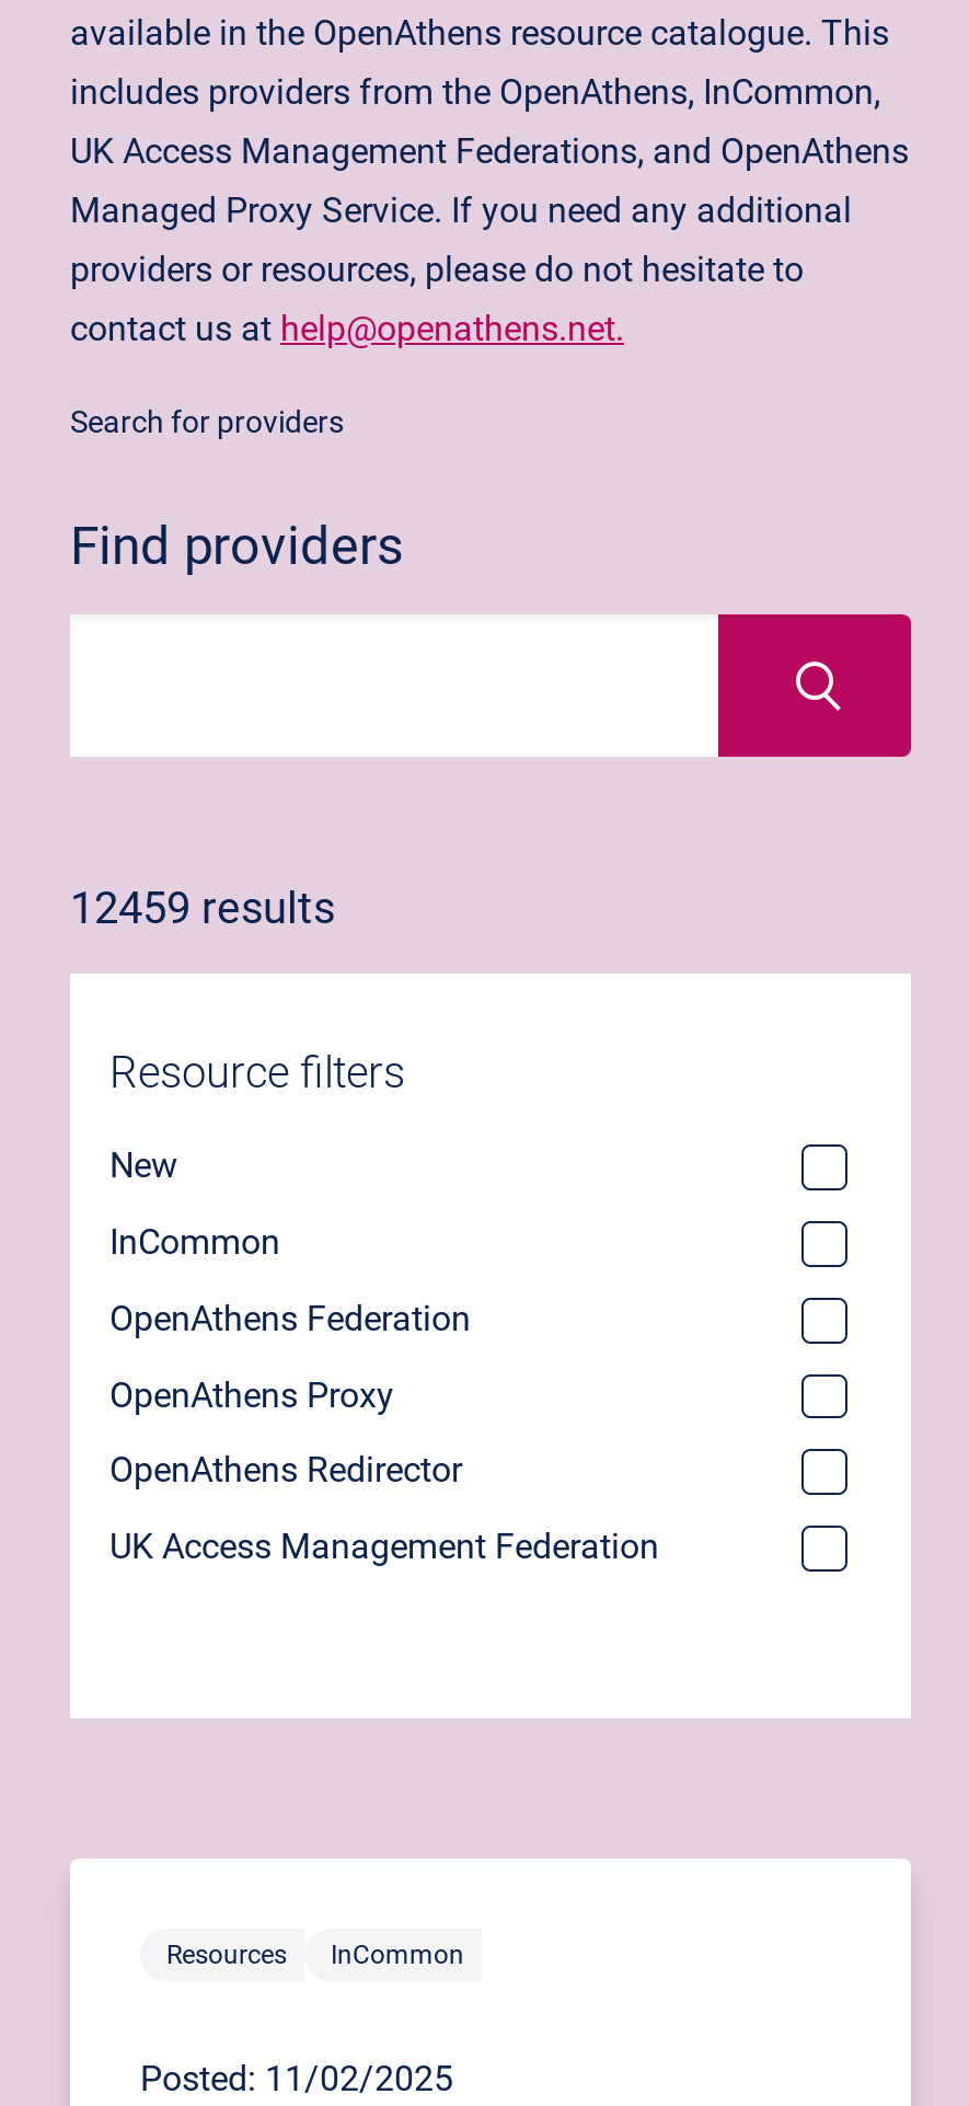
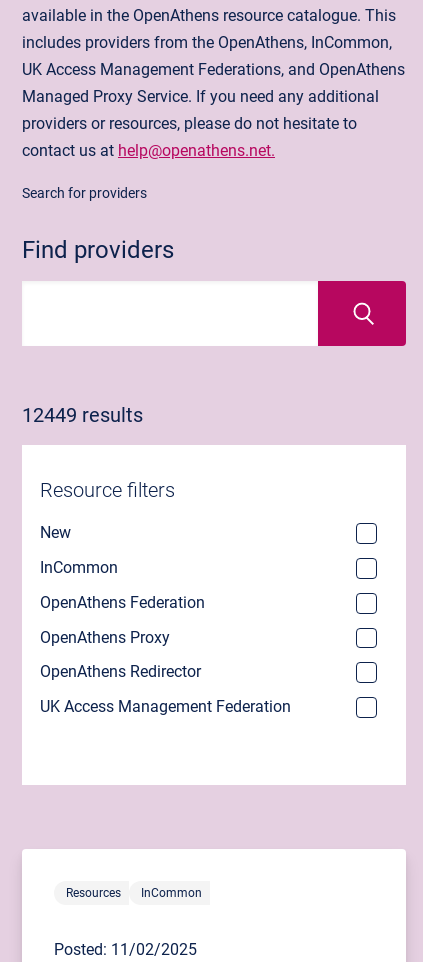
[70,882,335,935] 12459 results -> [22,403,143,427] 12449 results

